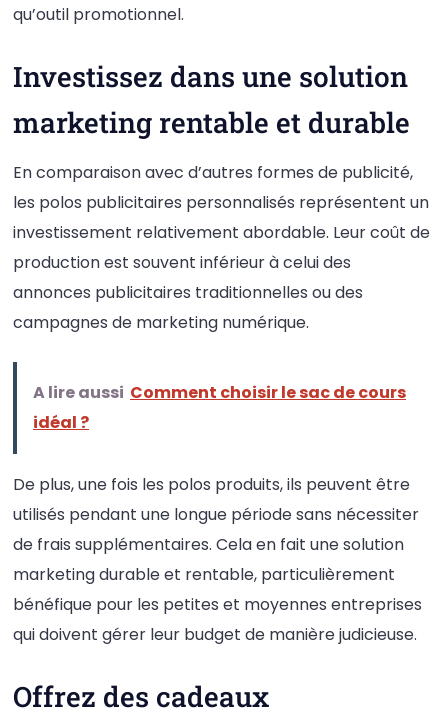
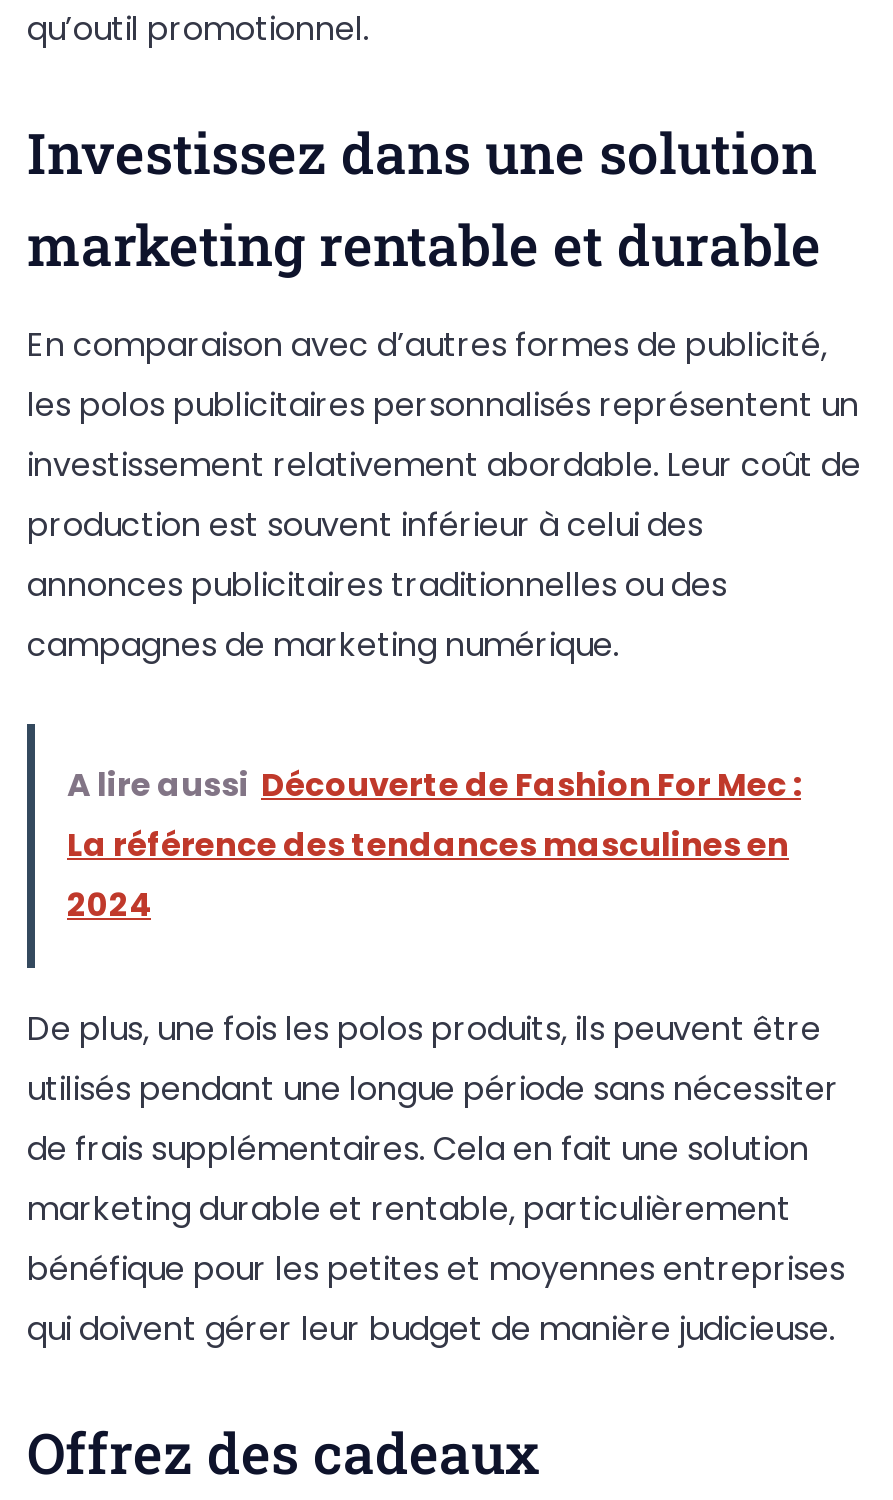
[33,381,406,434] A lire aussi Comment choisir le sac de cours | idéal ? -> [67,763,801,929] A lire aussi Découverte de Fashion For Mec : | La référence des tendances masculines en | 2024

